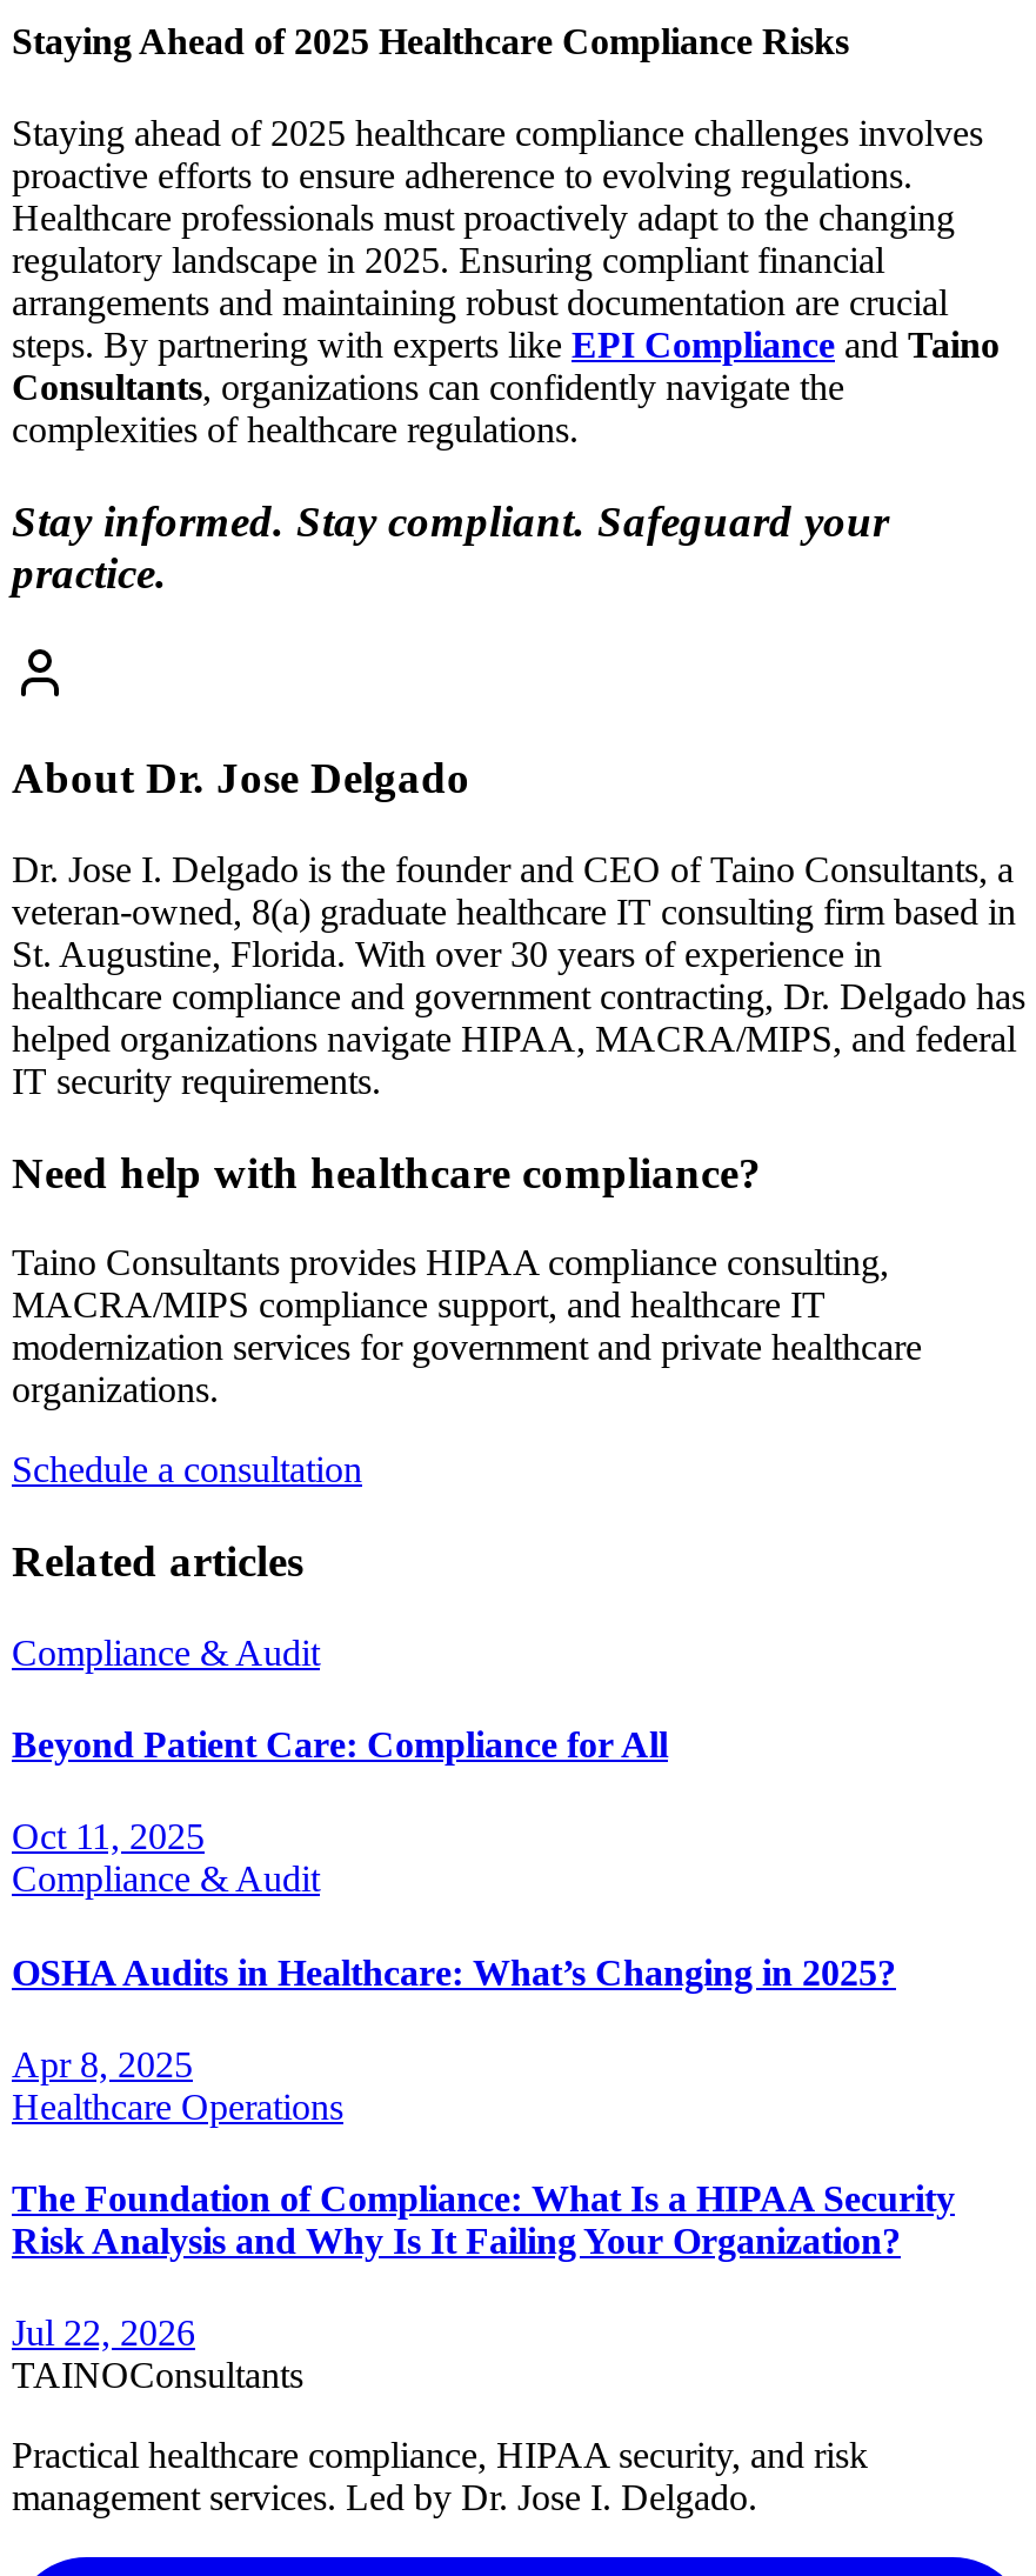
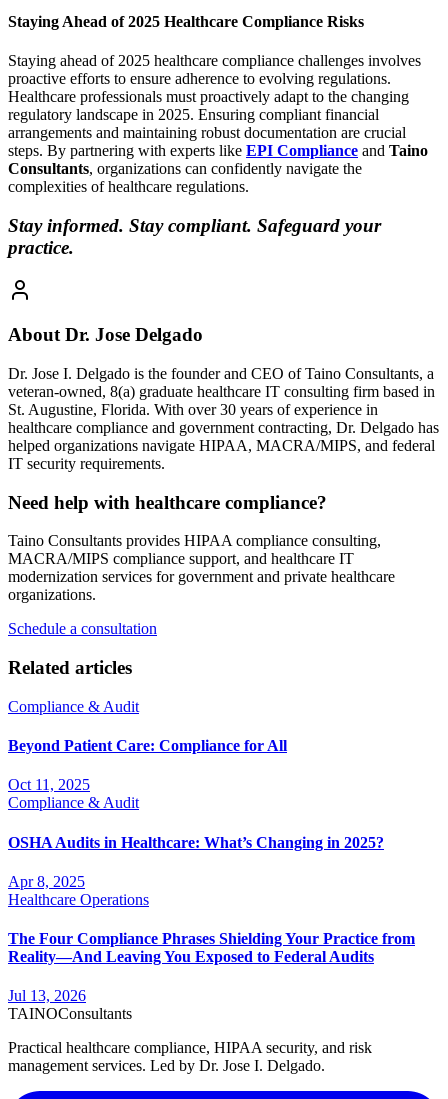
[12,2179,955,2261] The Foundation of Compliance: What Is a HIPAA Security | Risk Analysis and Why Is It Failing Your Organization? -> [8,930,415,965] The Four Compliance Phrases Shielding Your Practice from | Reality—And Leaving You Exposed to Federal Audits
[12,2313,195,2353] Jul 22, 2026 -> [8,987,86,1004] Jul 13, 2026

